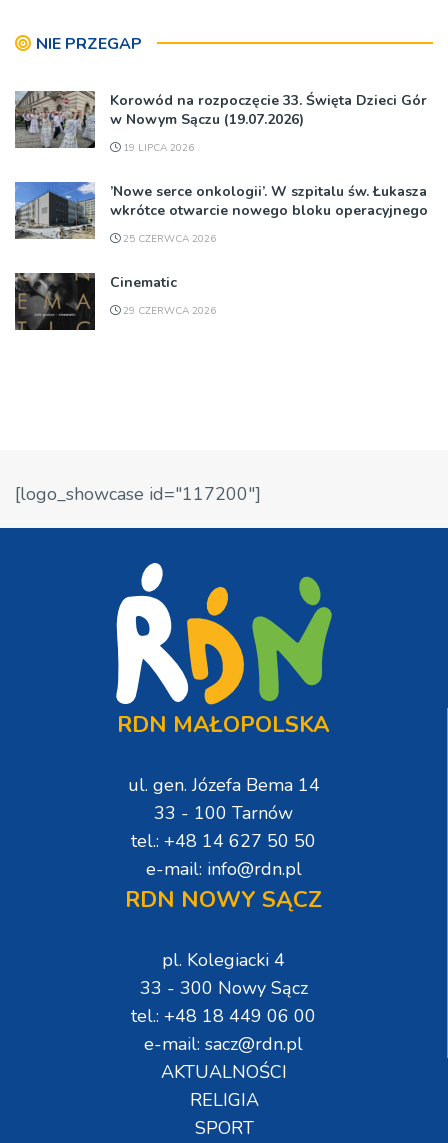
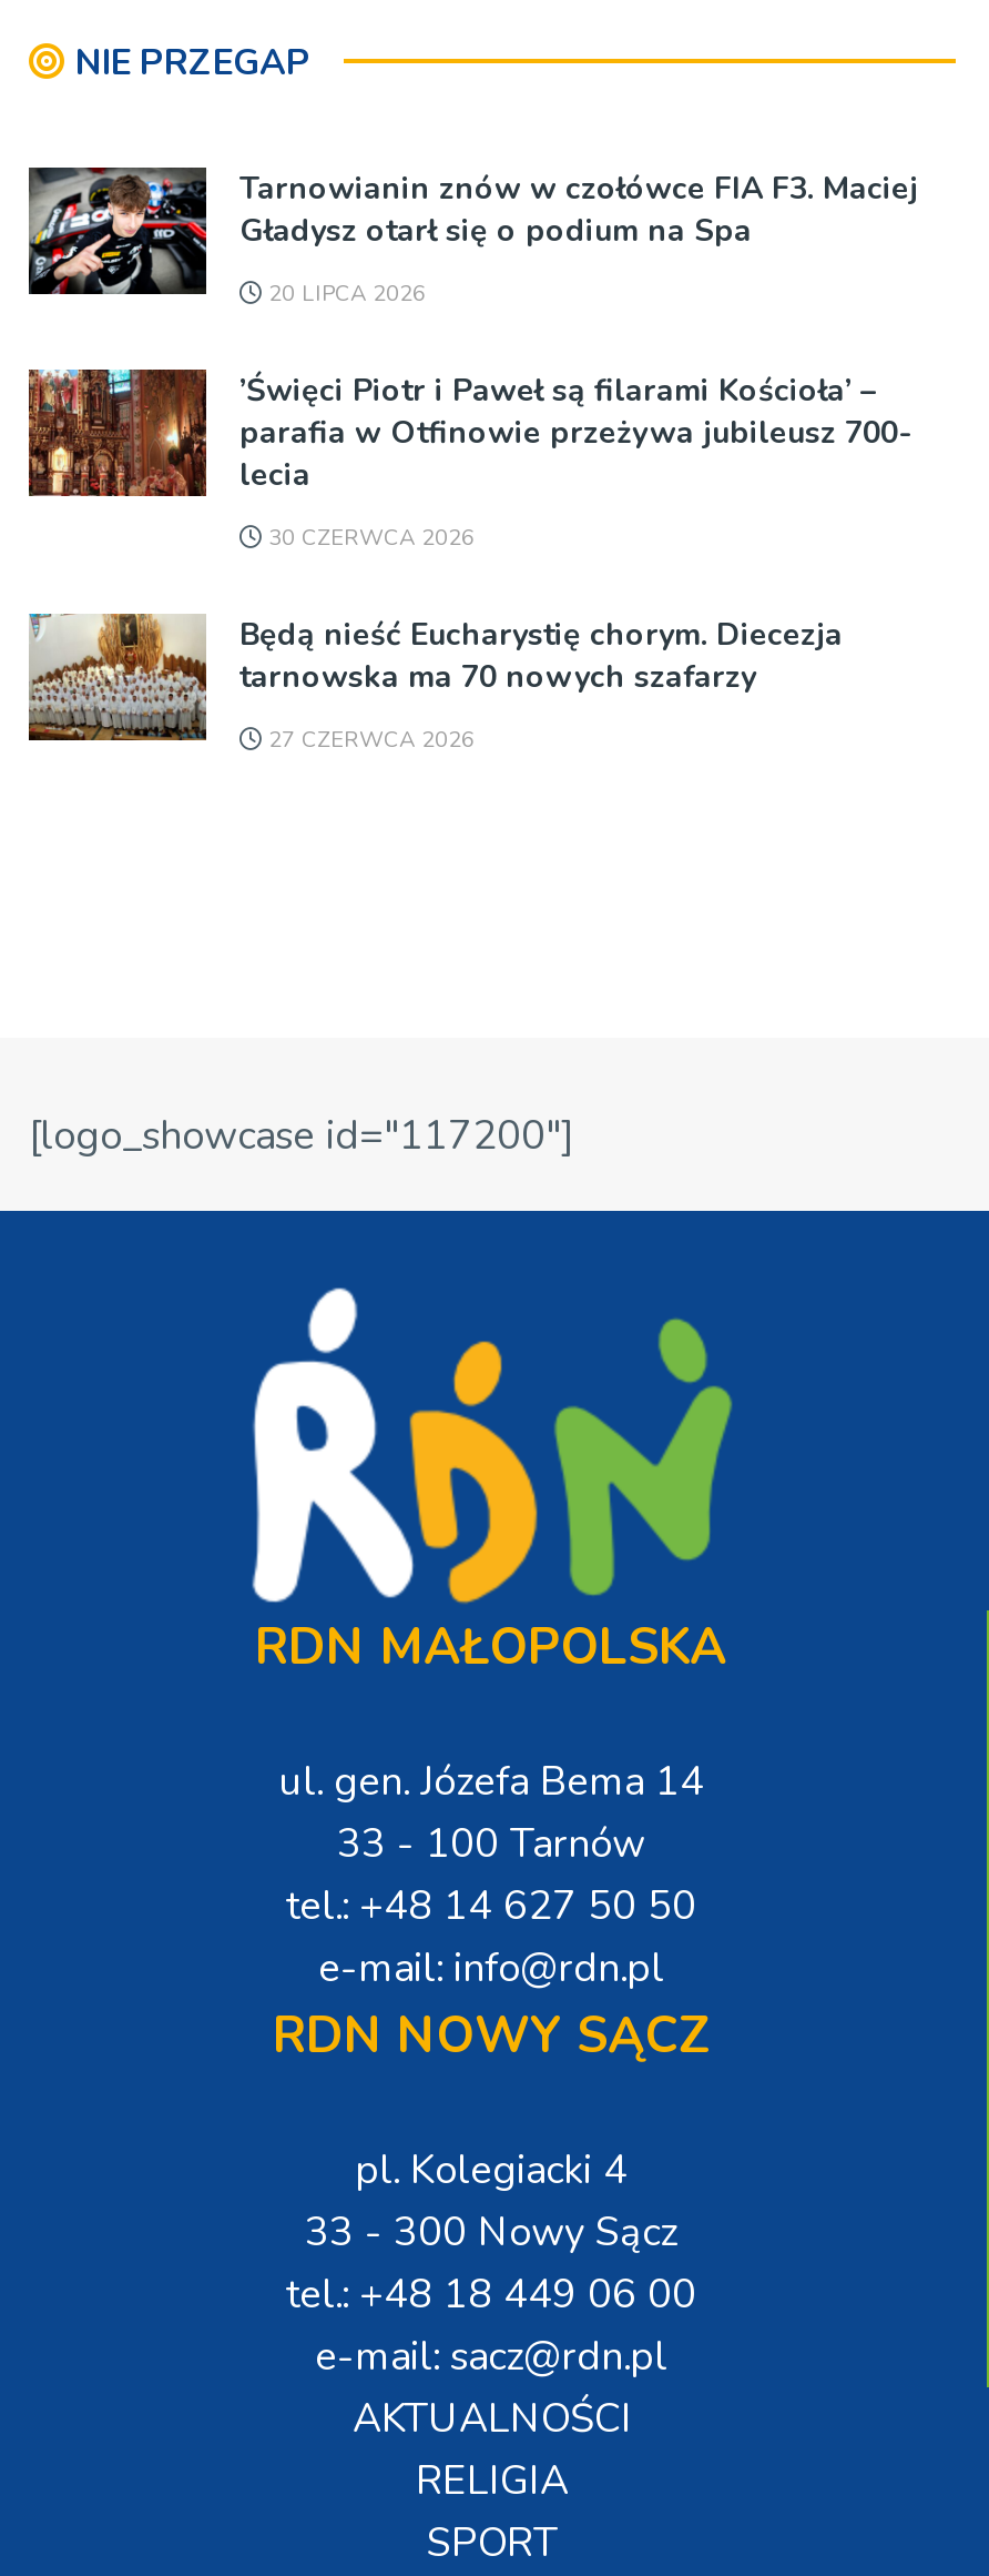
[15,90,427,148] [image] | Korowód na rozpoczęcie 33. Święta Dzieci Gór | w Nowym Sączu (19.07.2026) -> [29,165,918,294] [image] | Tarnowianin znów w czołówce FIA F3. Maciej | Gładysz otarł się o podium na Spa
[120,141,194,155] 19 LIPCA 2026 -> [262,279,426,310] 20 LIPCA 2026
[14,181,428,239] [image] | ’Nowe serce onkologii’. W szpitalu św. Łukasza | wkrótce otwarcie nowego bloku operacyjnego -> [27,370,911,498] [image] | ’Święci Piotr i Paweł są filarami Kościoła’ – | parafia w Otfinowie przeżywa jubileusz 700- | lecia
[120,232,216,246] 25 CZERWCA 2026 -> [262,523,475,554] 30 CZERWCA 2026
[15,272,177,331] [image] | Cinematic -> [29,612,843,743] [image] | Będą nieść Eucharystię chorym. Diecezja | tarnowska ma 70 nowych szafarzy
[120,304,216,318] 29 CZERWCA 2026 -> [262,725,475,756] 27 CZERWCA 2026

